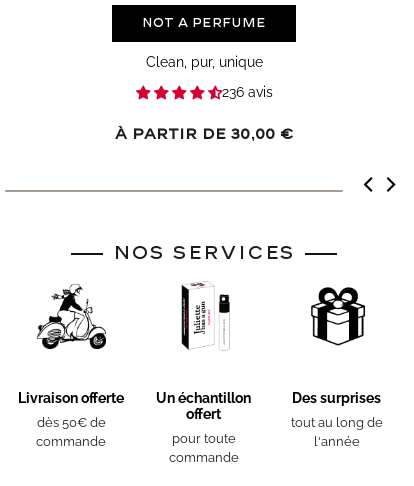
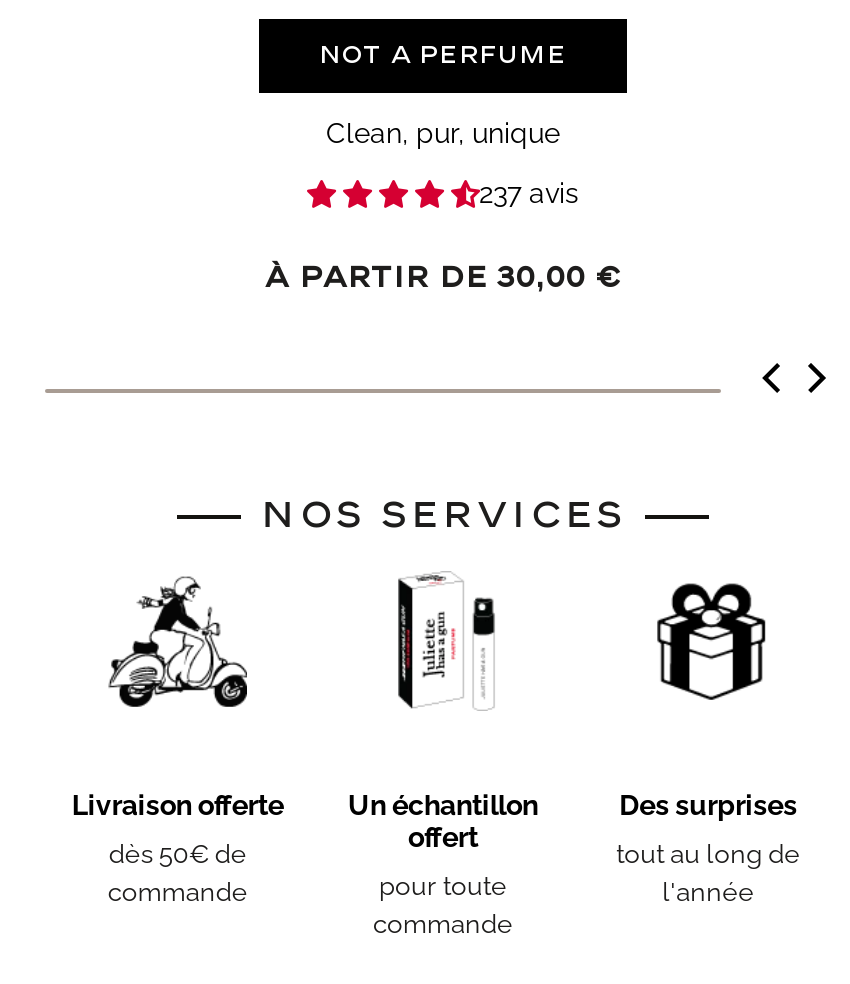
[221,84,272,100] 236 avis -> [479,178,579,210] 237 avis

